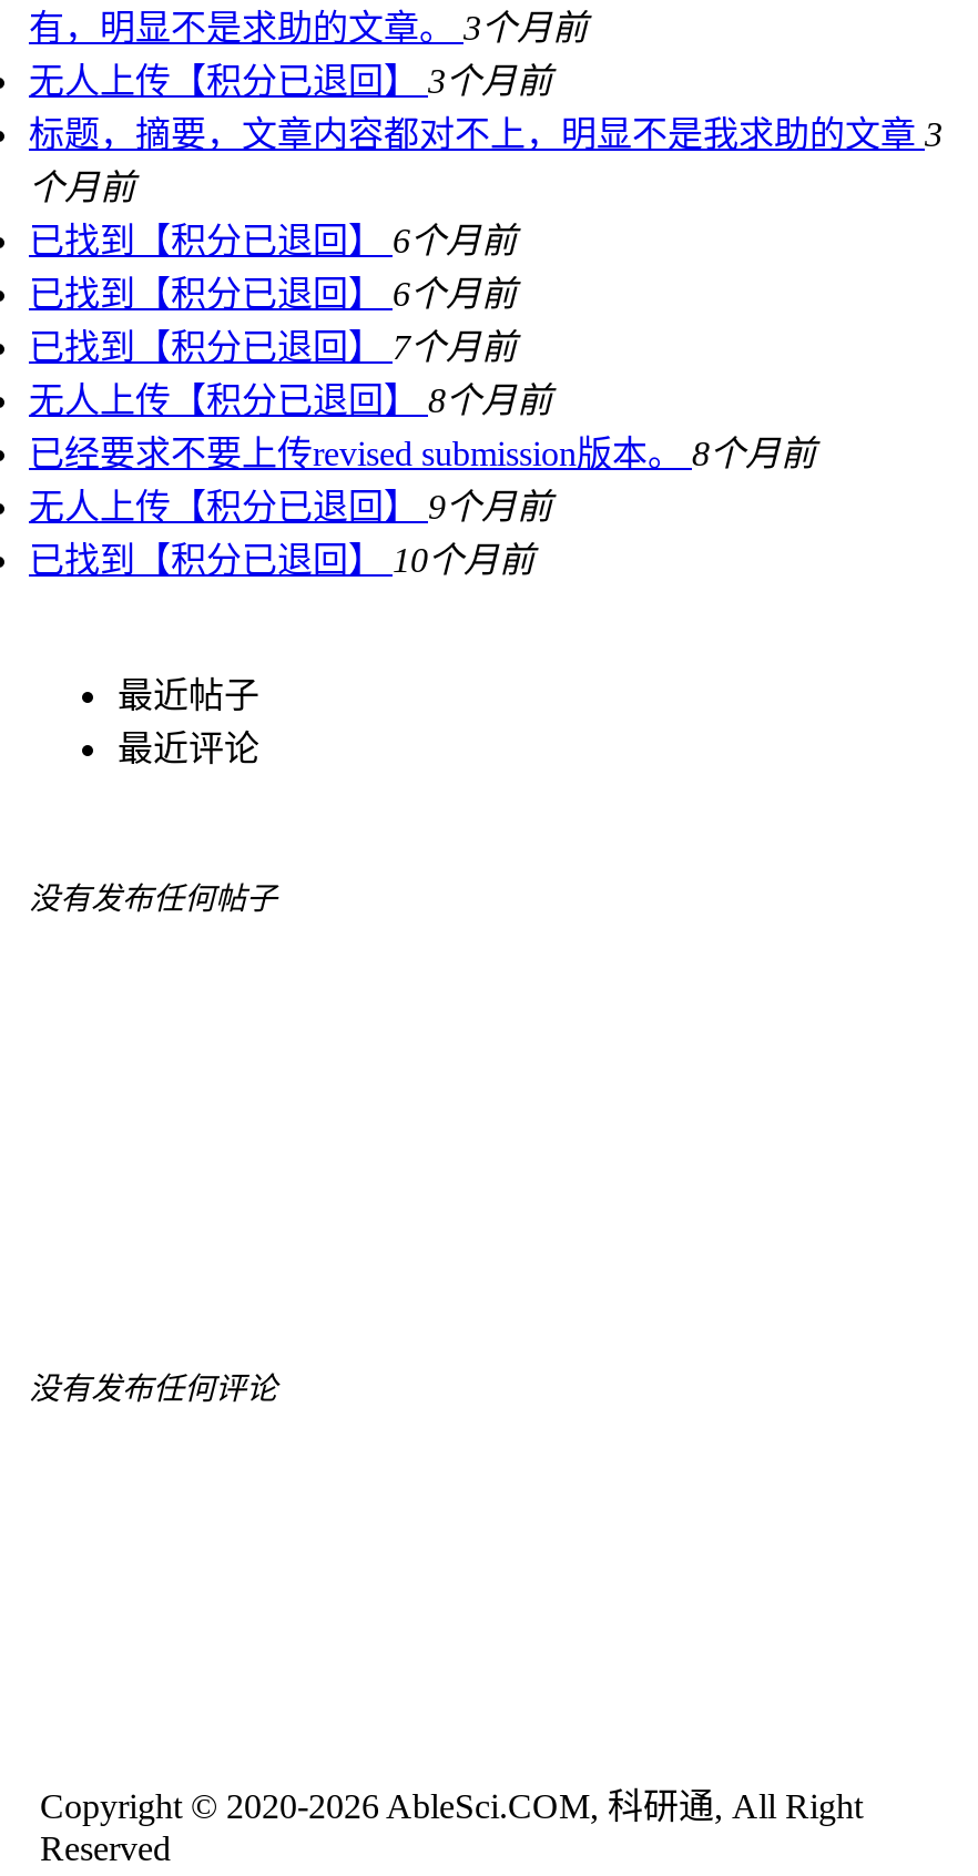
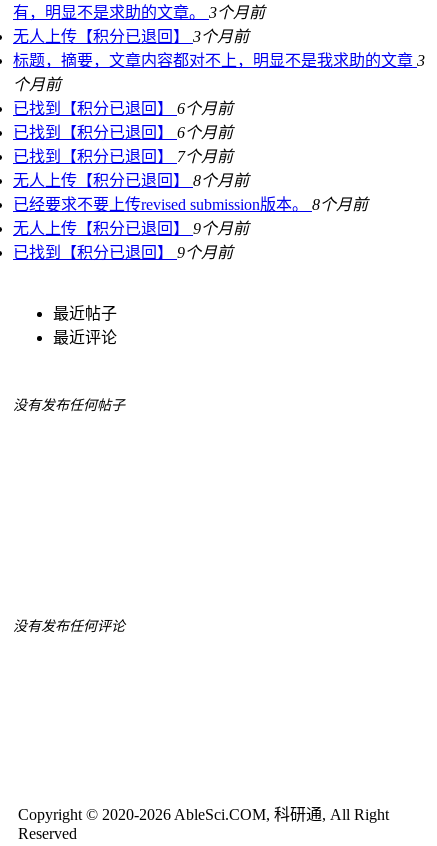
[29,541,534,579] 已找到【积分已退回】10个月前 -> [13,244,233,261] 已找到【积分已退回】9个月前

